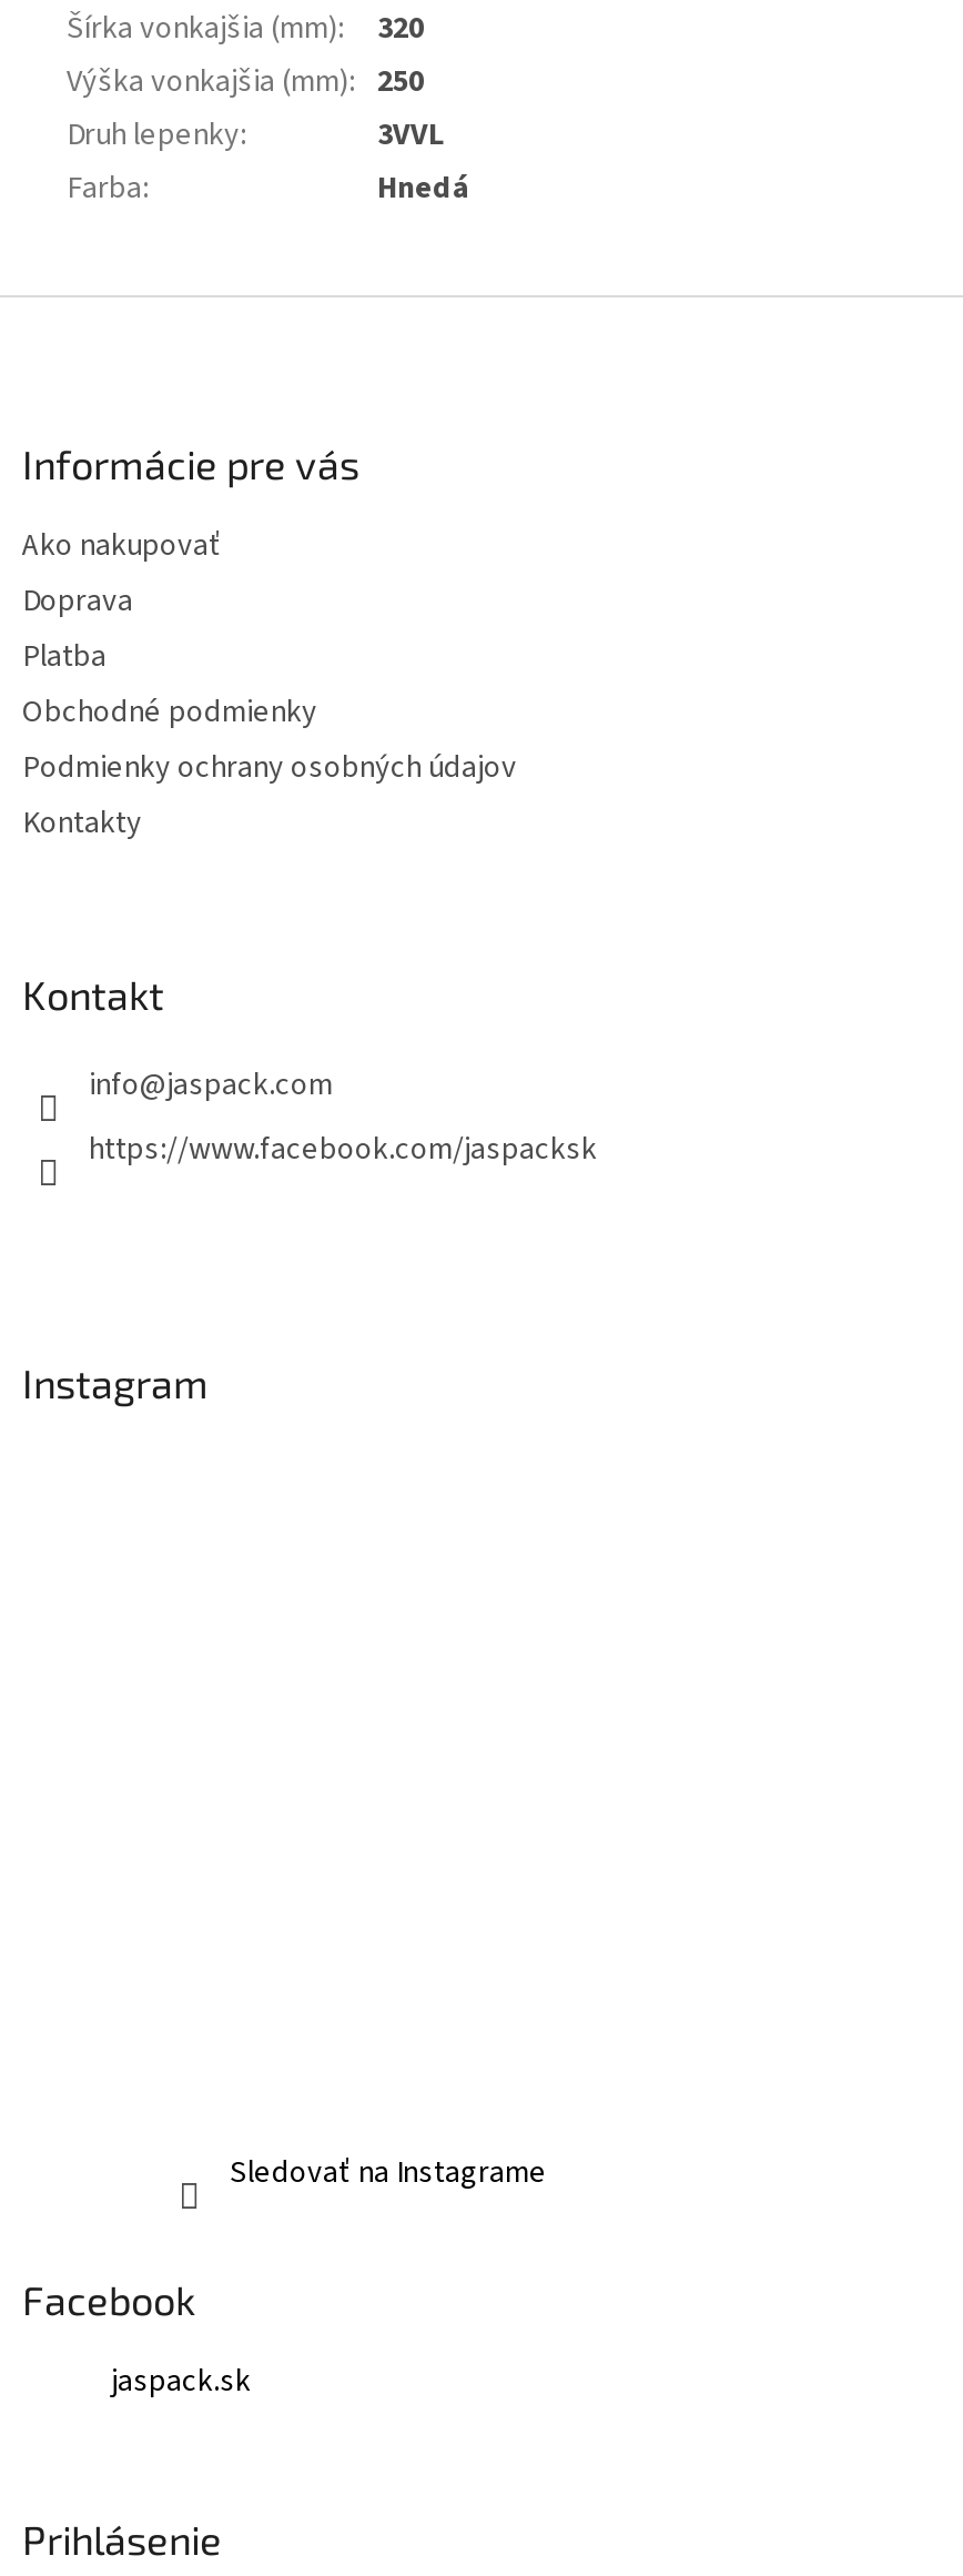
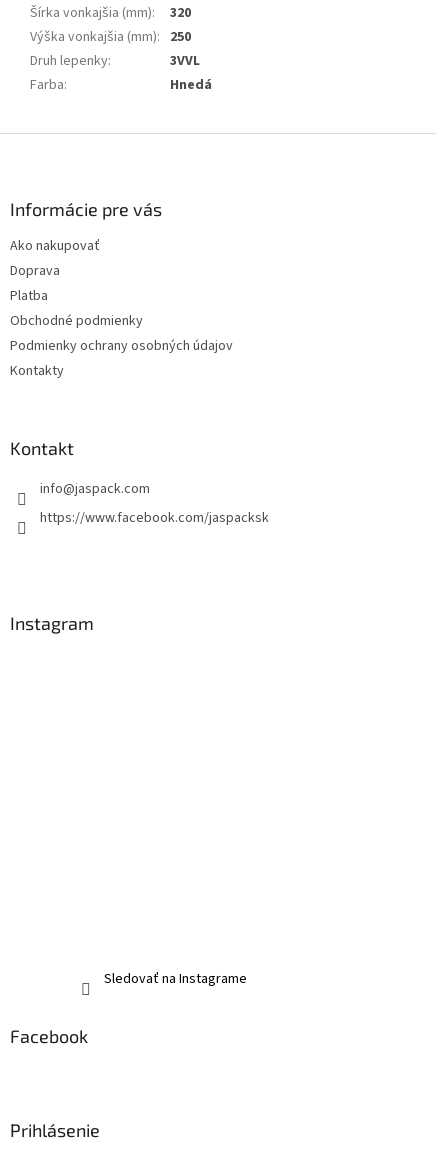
[111,2359,251,2403] jaspack.sk -> none

